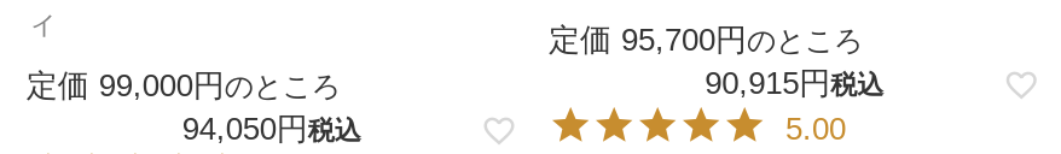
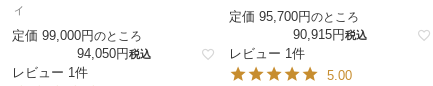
none -> [12,65,88,80] レビュー 1件
none -> [228,46,304,61] レビュー 1件

